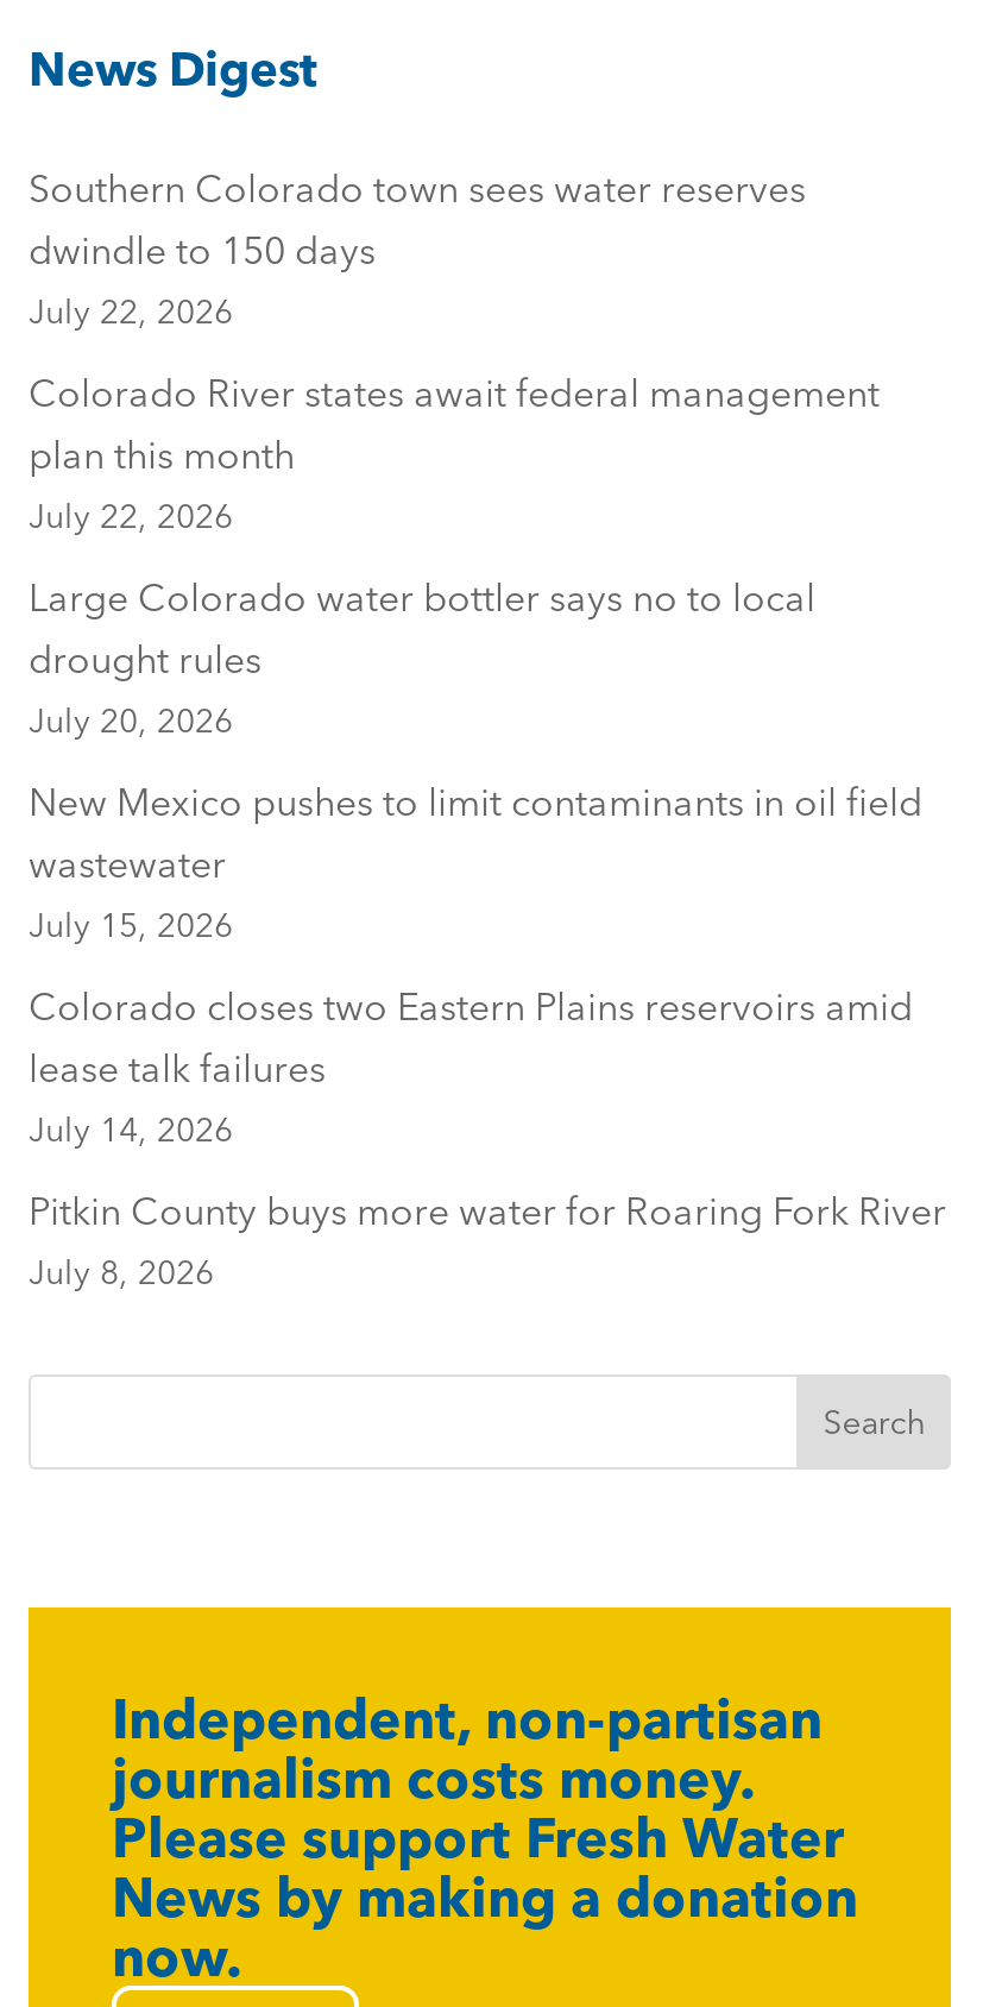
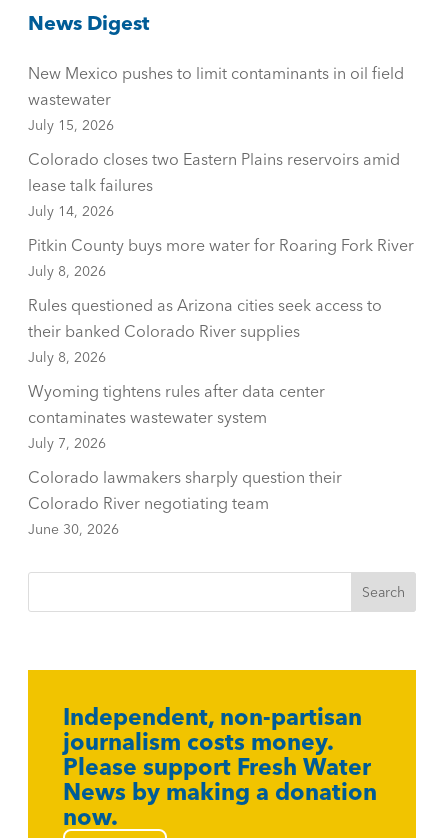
[29,163,880,741] Southern Colorado town sees water reserves | dwindle to 150 days | July 22, 2026 | Colorado River states await federal management | plan this month | July 22, 2026 | Large Colorado water bottler says no to local | drought rules | July 20, 2026 -> none
moved [29,777,946,1293] -> [28,63,414,280]: New Mexico pushes to limit contaminants in oil field | wastewater | July 15, 2026 | Colorado closes two Eastern Plains reservoirs amid | lease talk failures | July 14, 2026 | Pitkin County buys more water for Roaring Fork River | July 8, 2026
none -> [28,295,382,538] Rules questioned as Arizona cities seek access to | their banked Colorado River supplies | July 8, 2026 | Wyoming tightens rules after data center | contaminates wastewater system | July 7, 2026 | Colorado lawmakers sharply question their | Colorado River negotiating team | June 30, 2026

